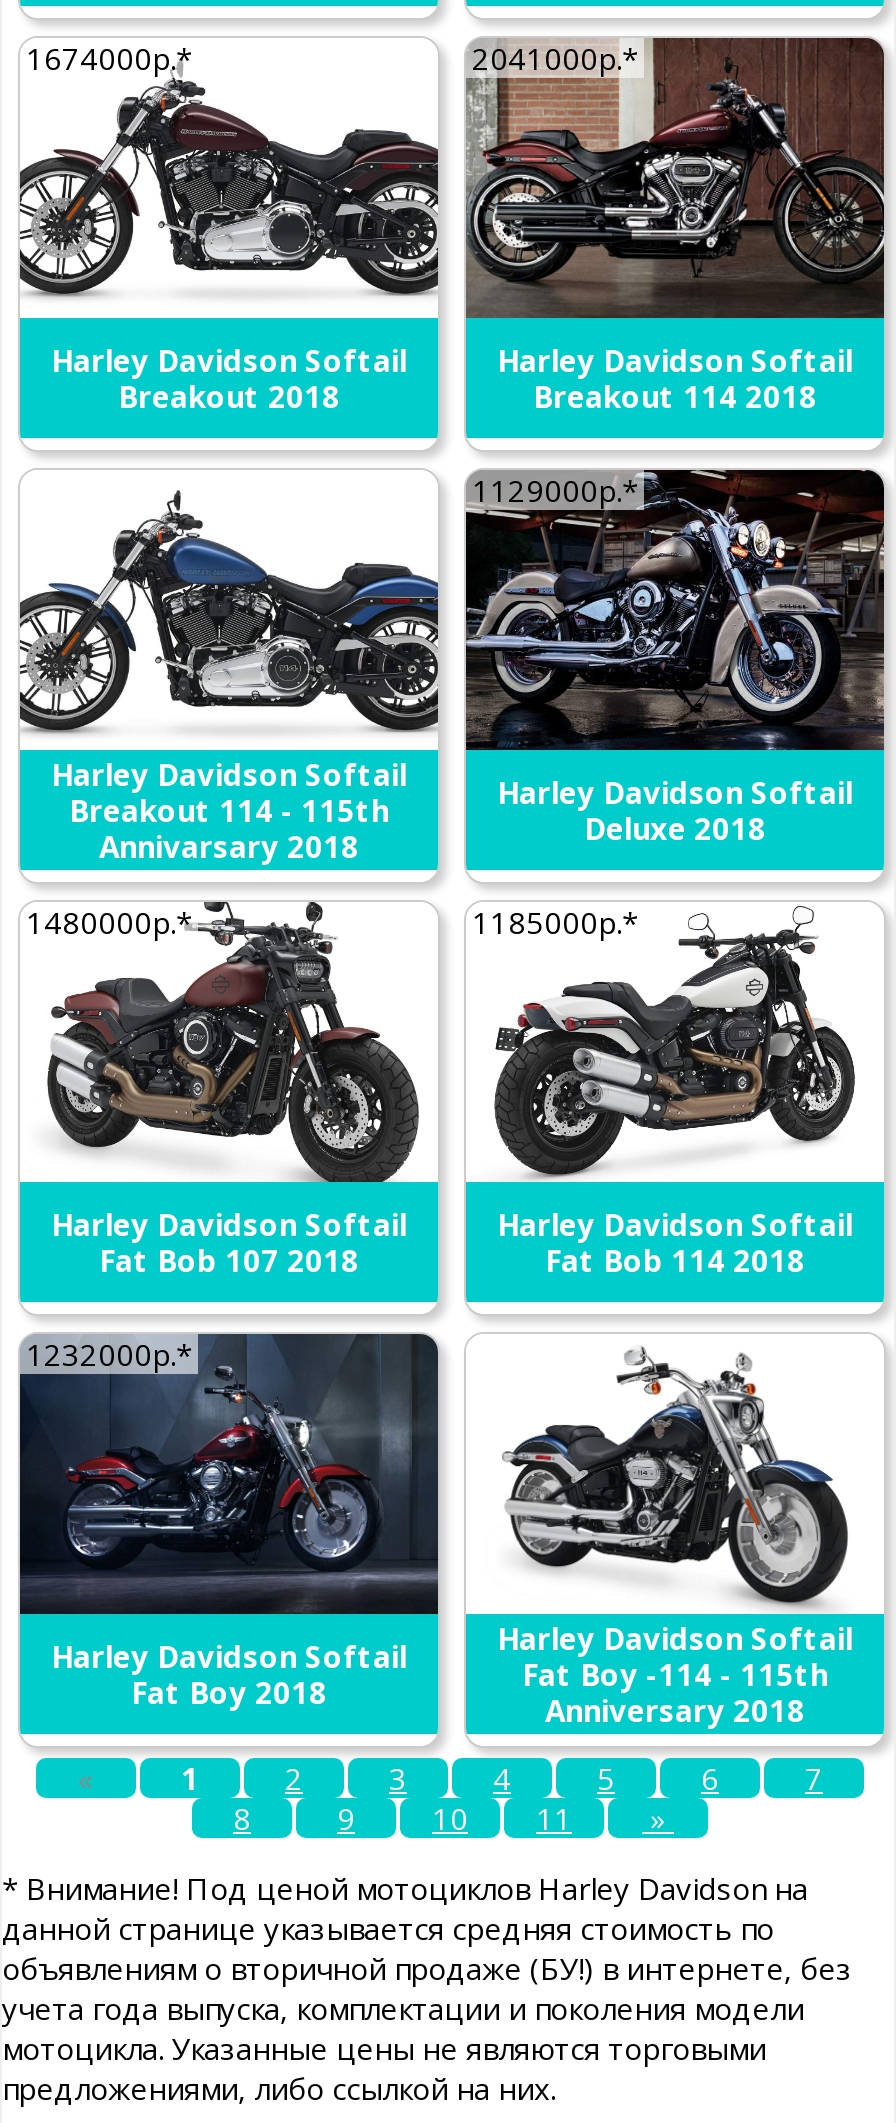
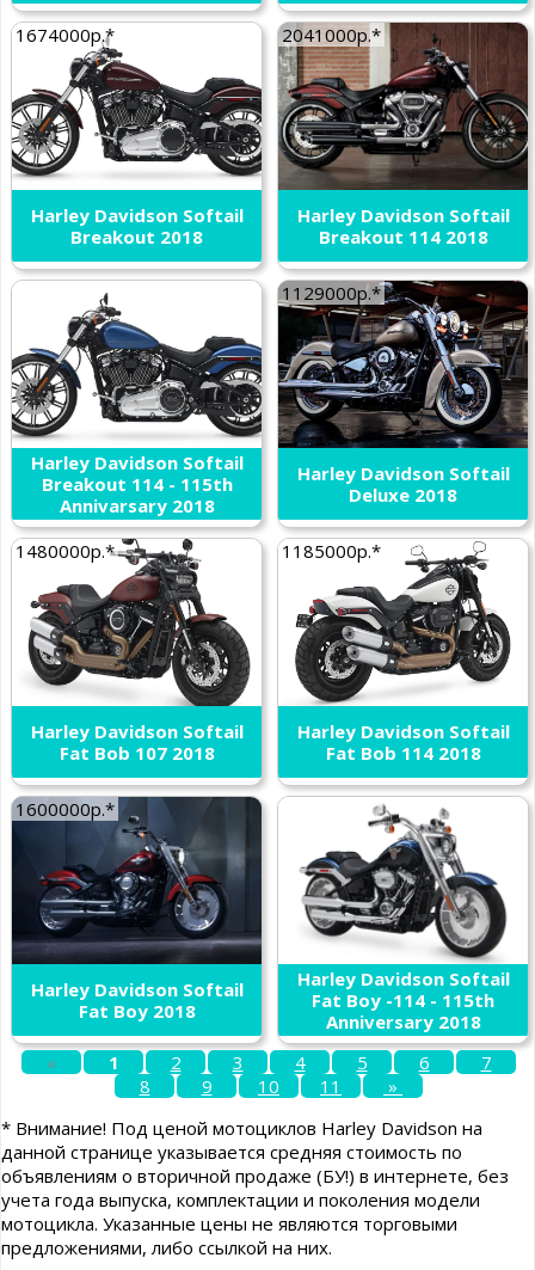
[26,1334,192,1374] 1232000р.* -> [16,797,115,821] 1600000р.*

